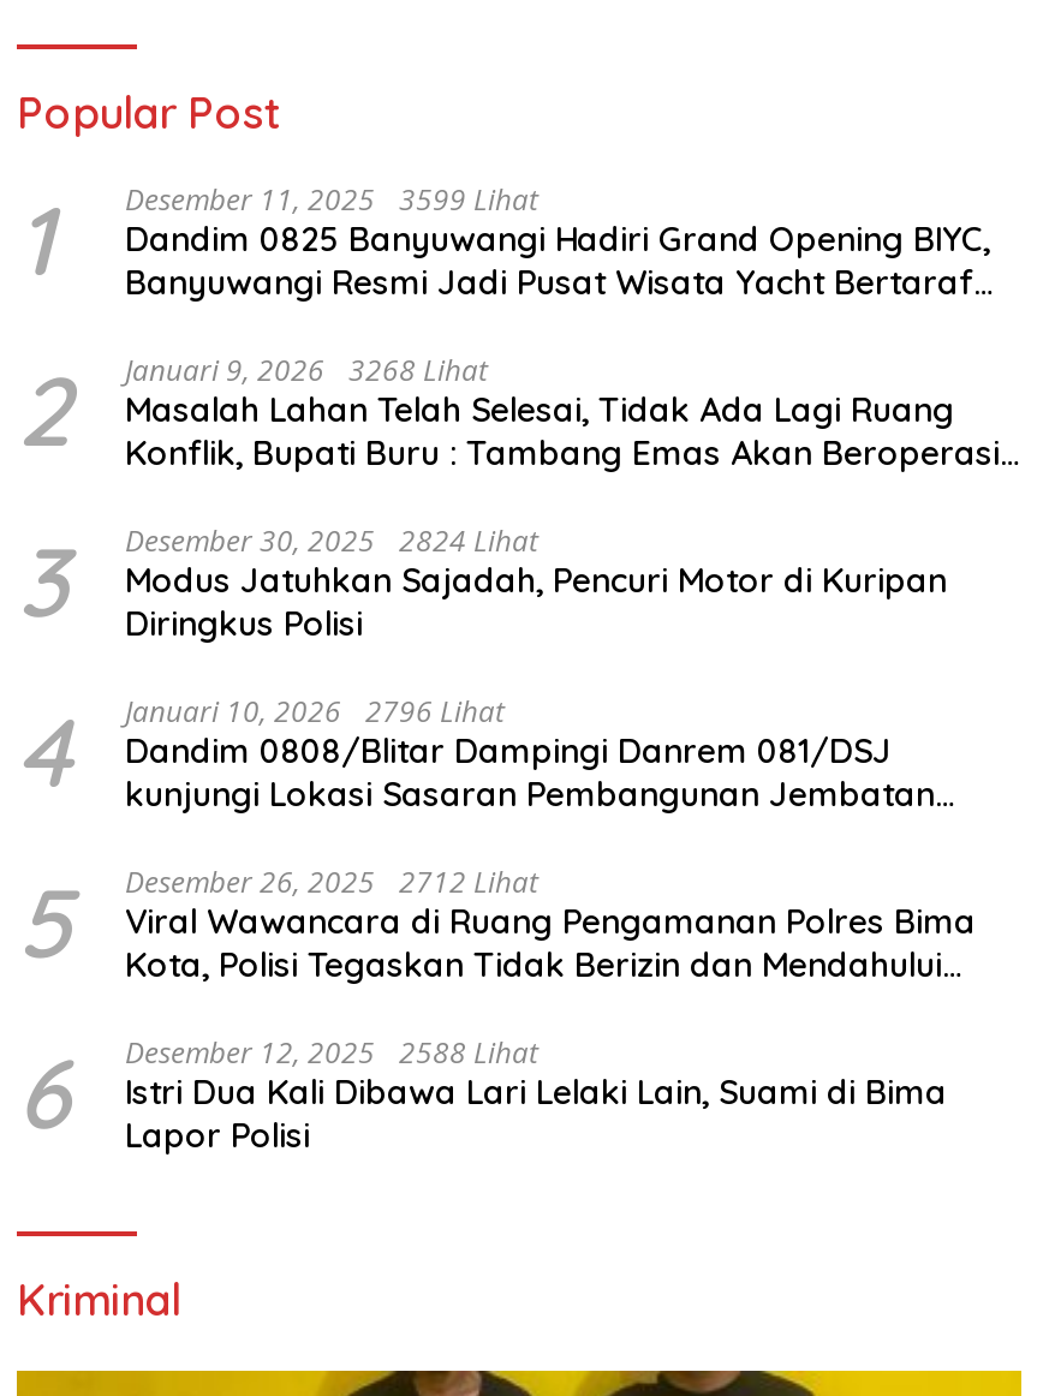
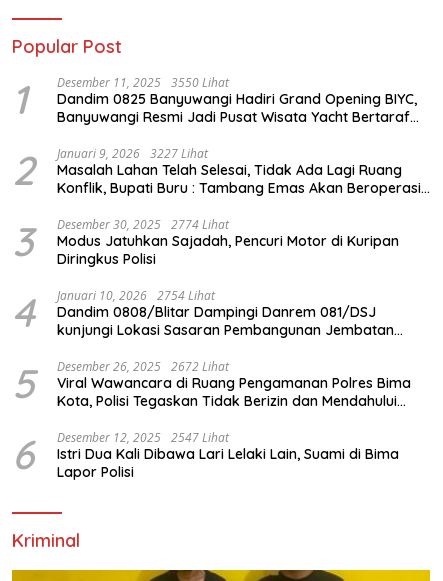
[125,179,538,219] Desember 11, 2025 3599 Lihat -> [57,74,229,91] Desember 11, 2025 3550 Lihat
[125,349,488,390] Januari 9, 2026 3268 Lihat -> [57,145,208,162] Januari 9, 2026 3227 Lihat
[125,520,538,561] Desember 30, 2025 2824 Lihat -> [57,216,229,233] Desember 30, 2025 2774 Lihat
[125,690,505,731] Januari 10, 2026 2796 Lihat -> [57,287,215,304] Januari 10, 2026 2754 Lihat
[125,861,538,902] Desember 26, 2025 2712 Lihat -> [57,358,229,375] Desember 26, 2025 2672 Lihat
[125,1032,538,1072] Desember 12, 2025 2588 Lihat -> [57,429,229,446] Desember 12, 2025 2547 Lihat

